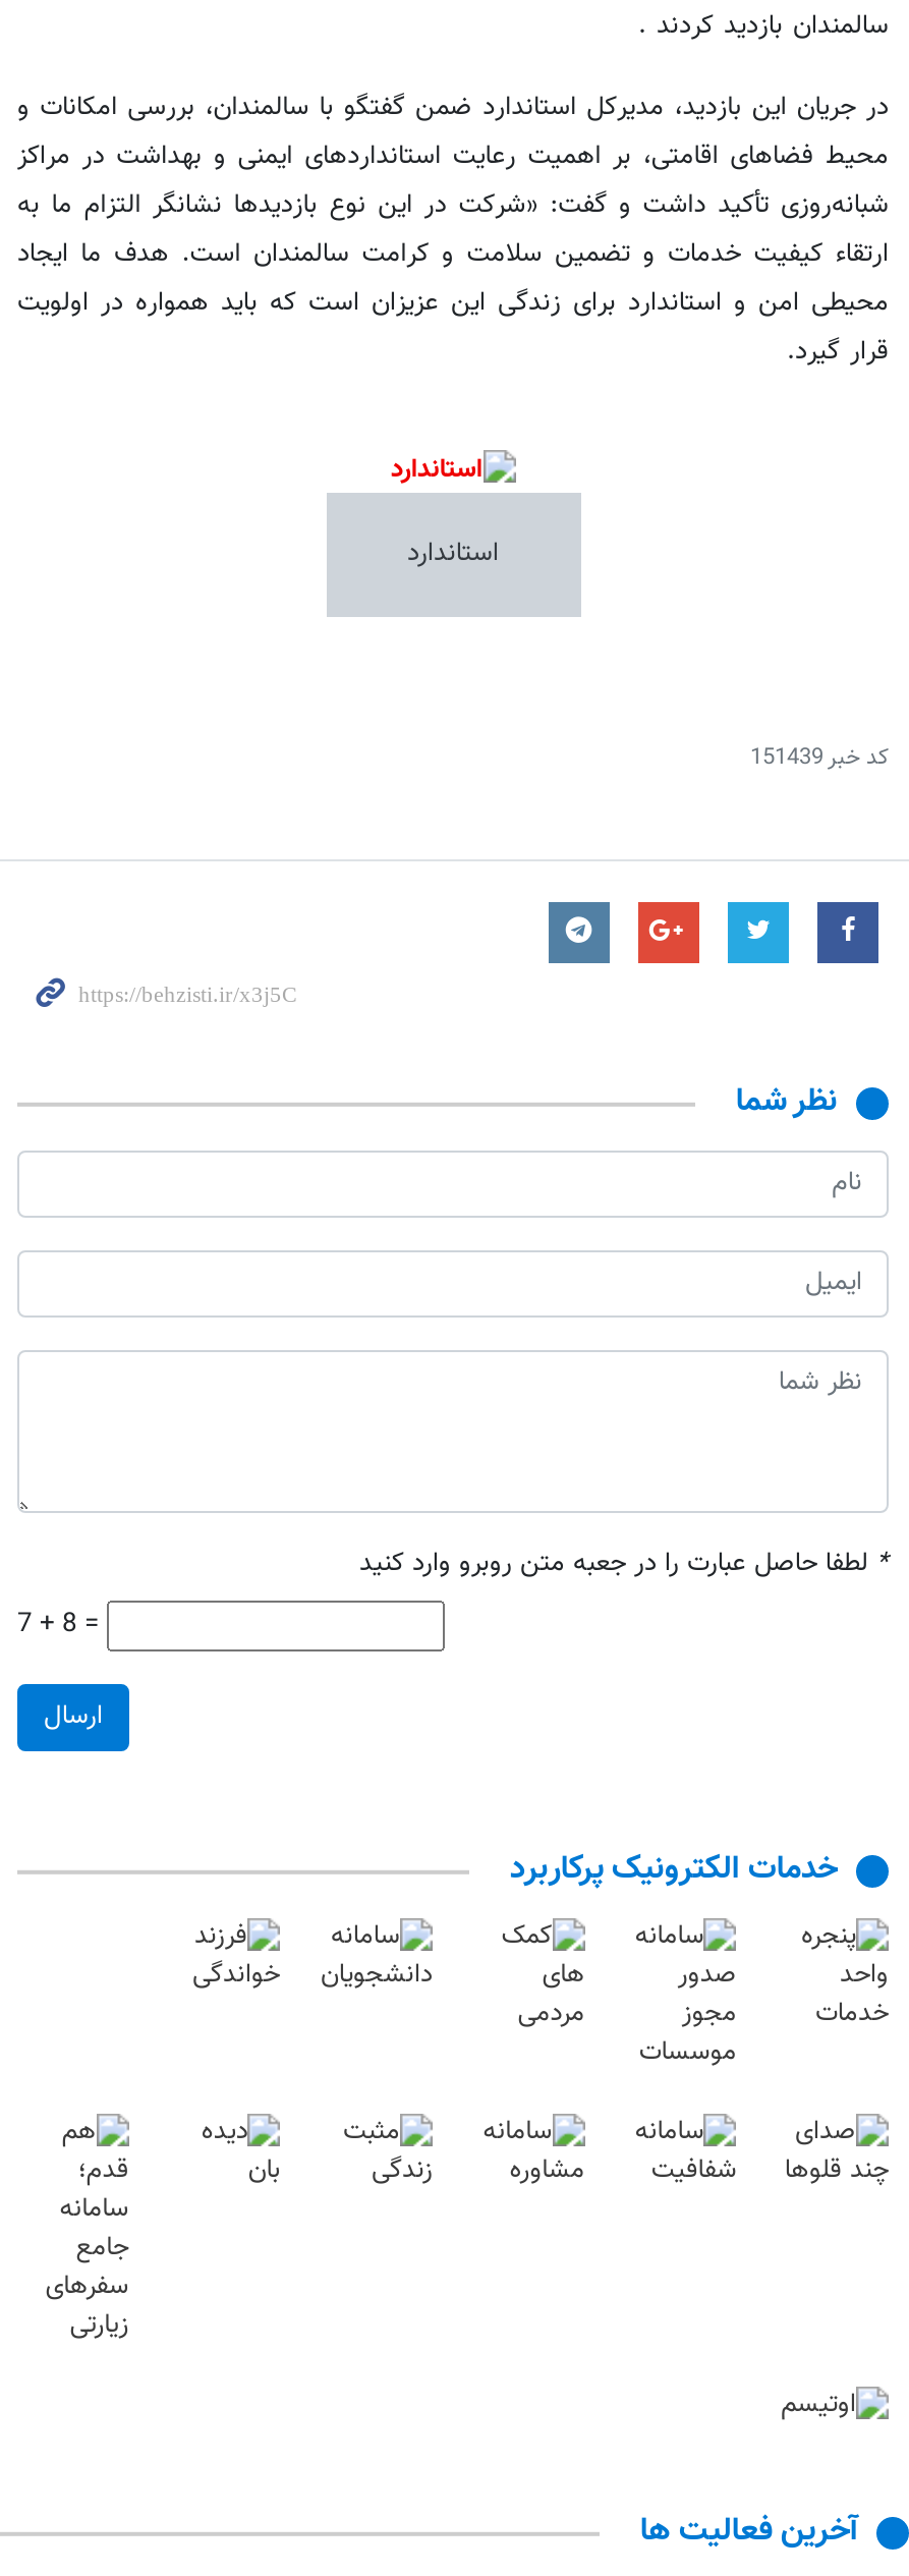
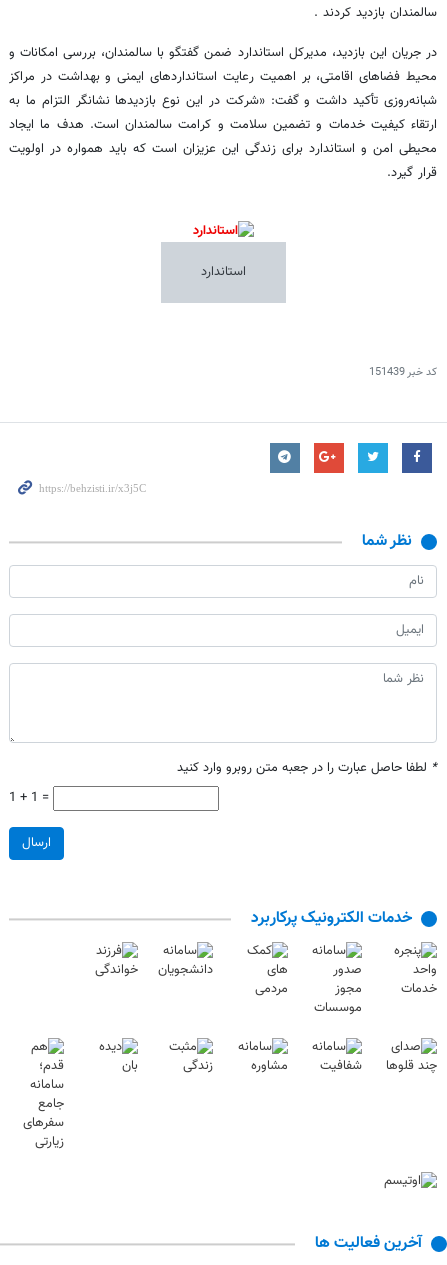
[17,1605,99,1645] 7 + 8 = -> [9,788,49,808] 1 + 1 =

